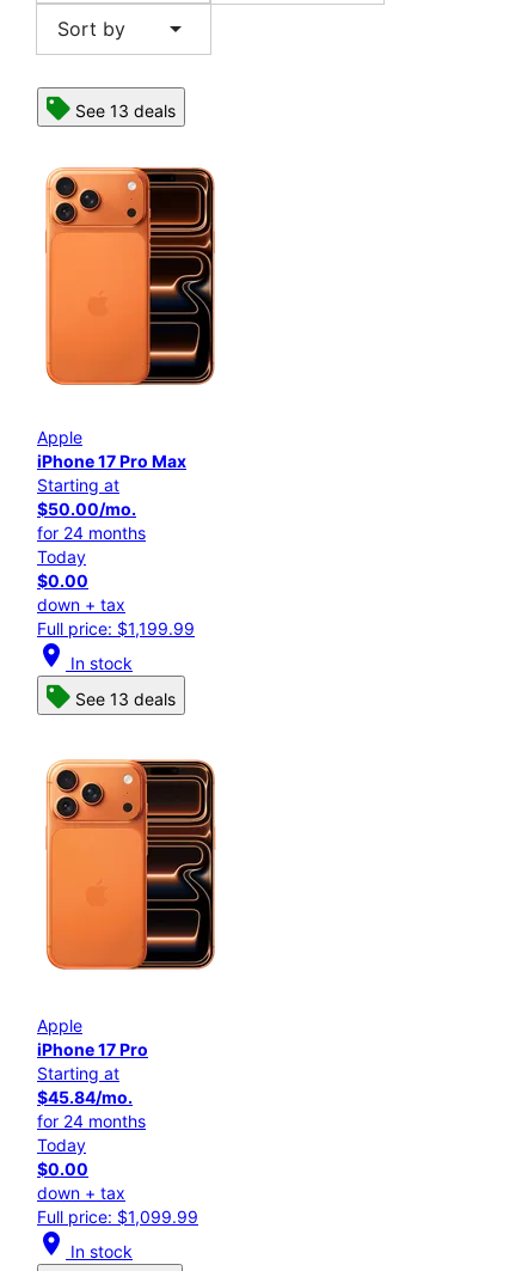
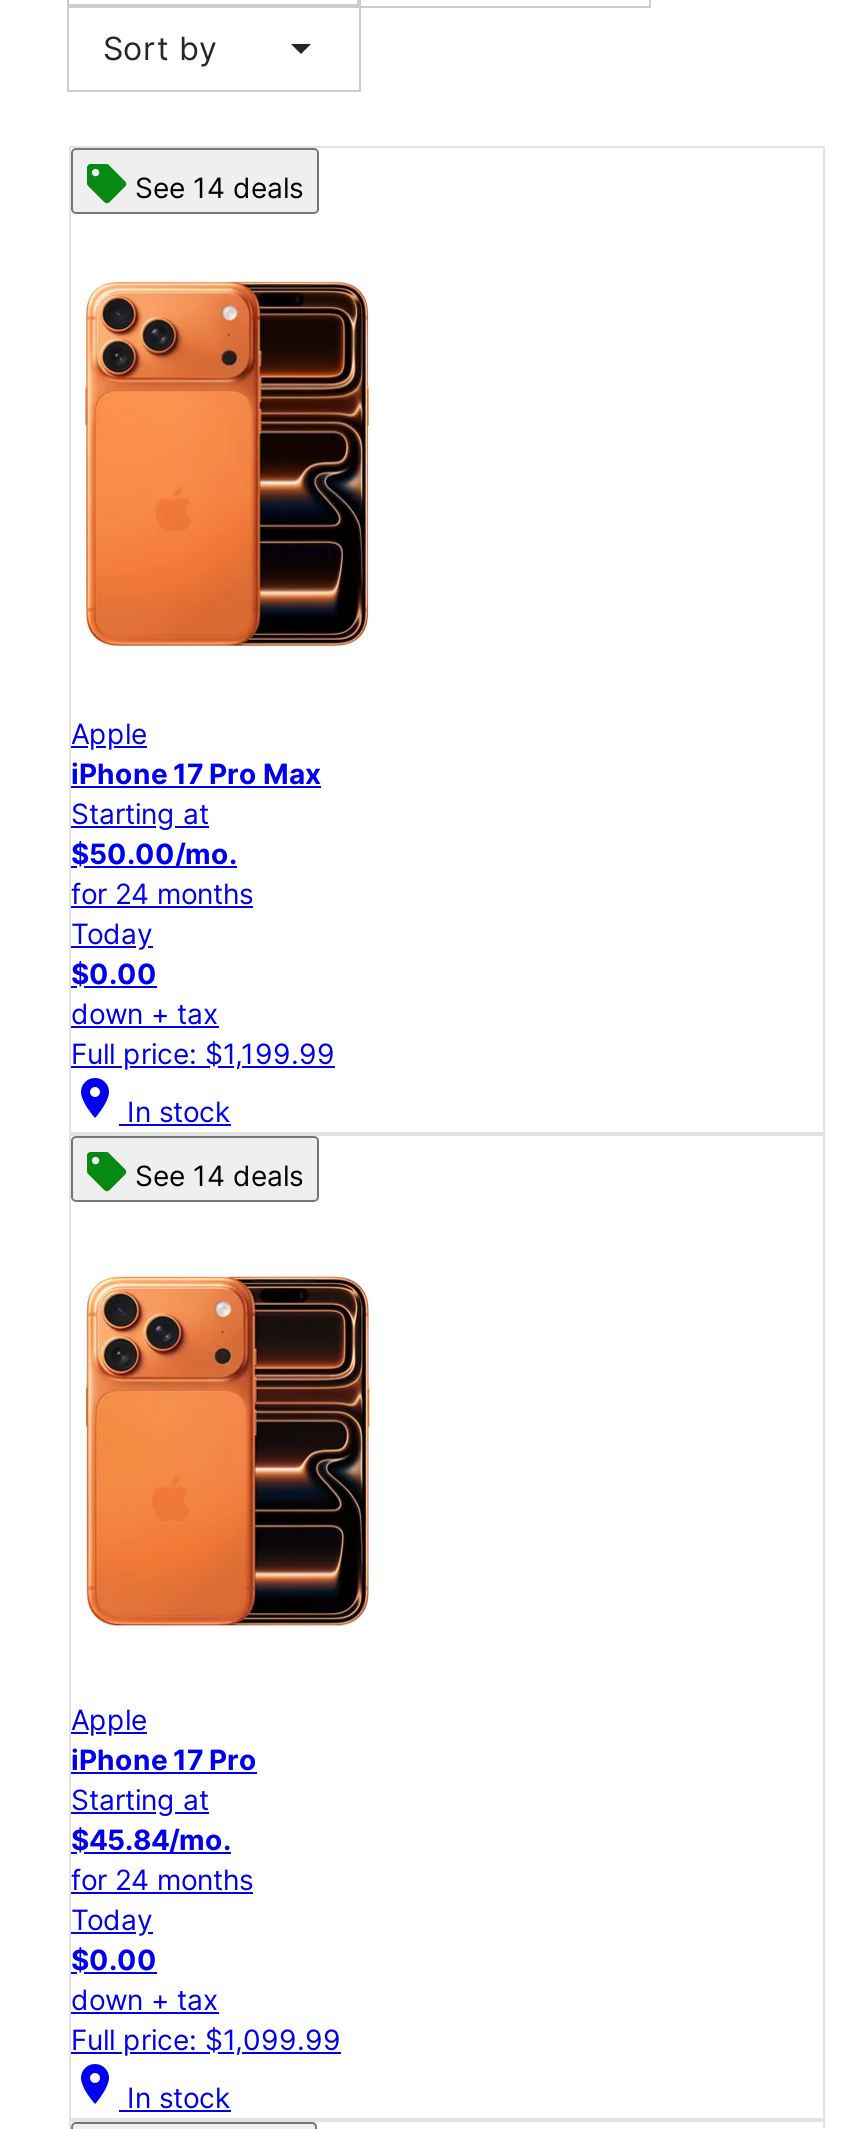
[75,101,176,121] See 13 deals -> [135,171,303,205] See 14 deals
[75,689,176,710] See 13 deals -> [135,1158,303,1192] See 14 deals

